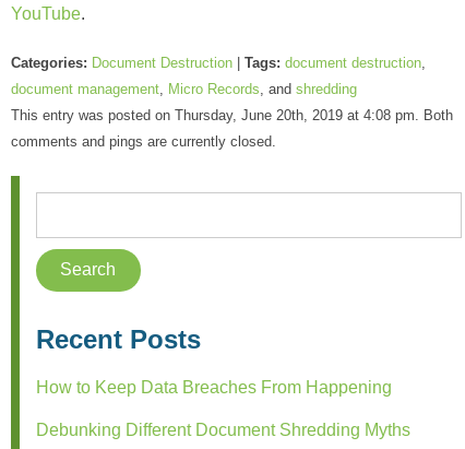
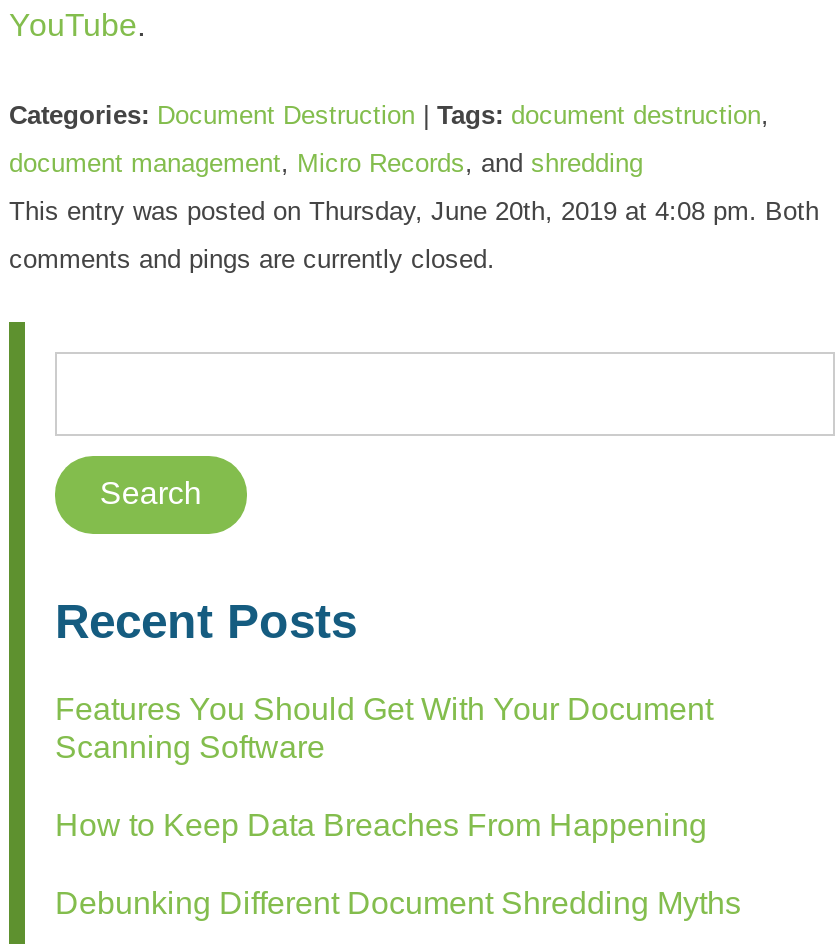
none -> [55,691,713,763] Features You Should Get With Your Document | Scanning Software

